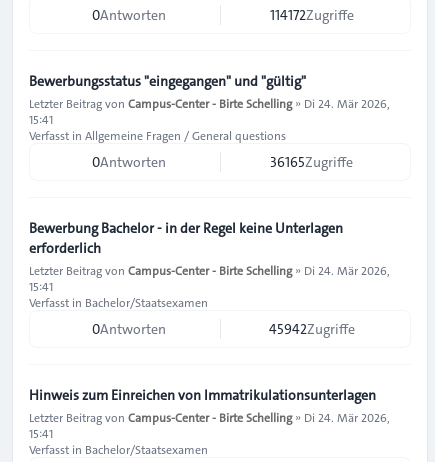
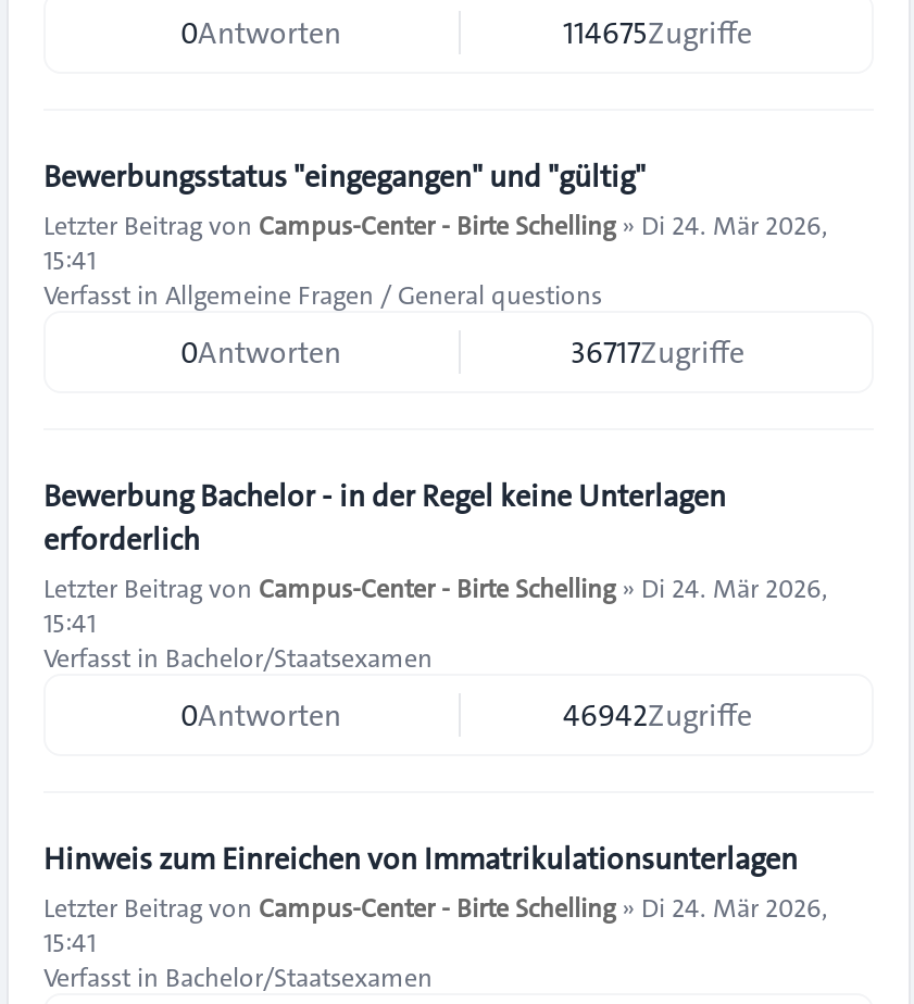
[269,5,353,25] 114172Zugriffe -> [563,11,752,54] 114675Zugriffe
[270,152,353,172] 36165Zugriffe -> [571,330,744,374] 36717Zugriffe
[268,319,354,339] 45942Zugriffe -> [563,693,752,737] 46942Zugriffe

